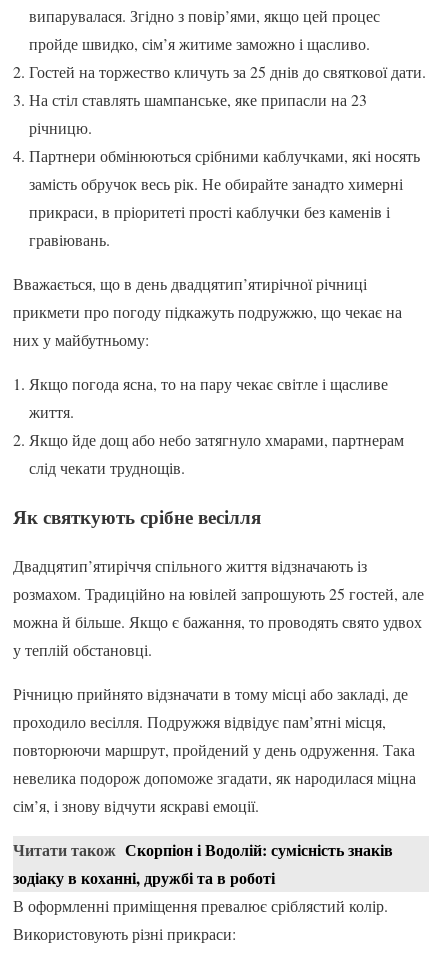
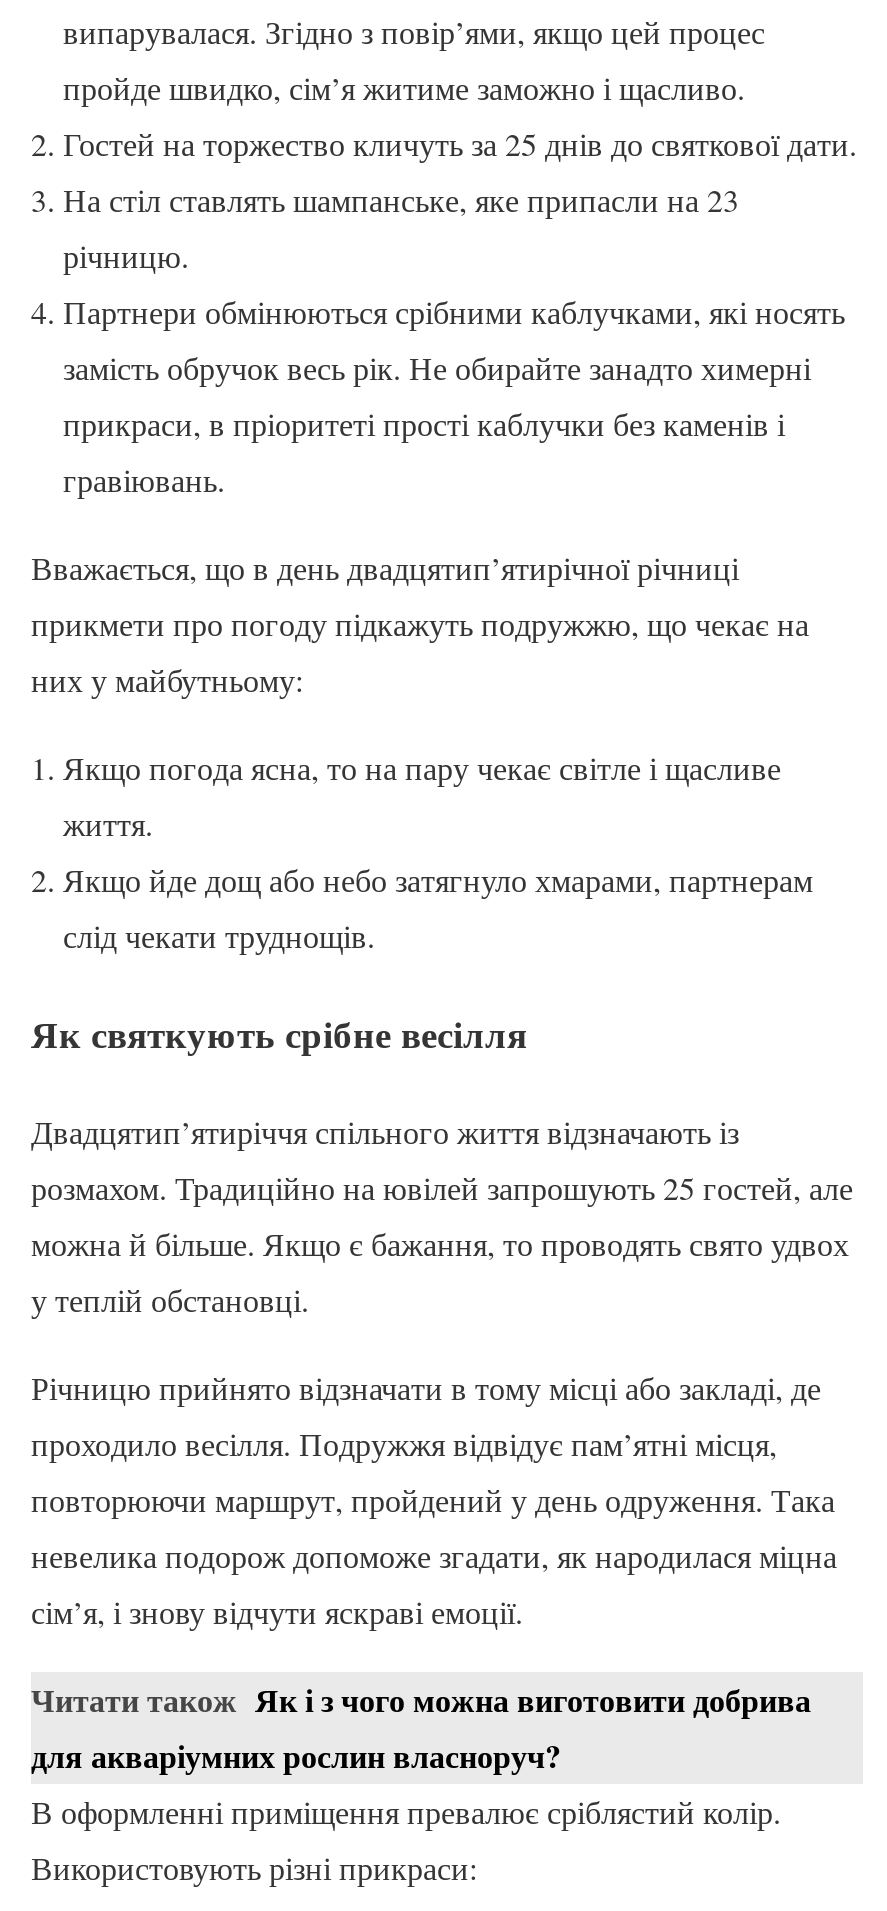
[13,838,393,889] Читати також Скорпіон і Водолій: сумісність знаків | зодіаку в коханні, дружбі та в роботі -> [31,1675,811,1777] Читати також Як і з чого можна виготовити добрива | для акваріумних рослин власноруч?

